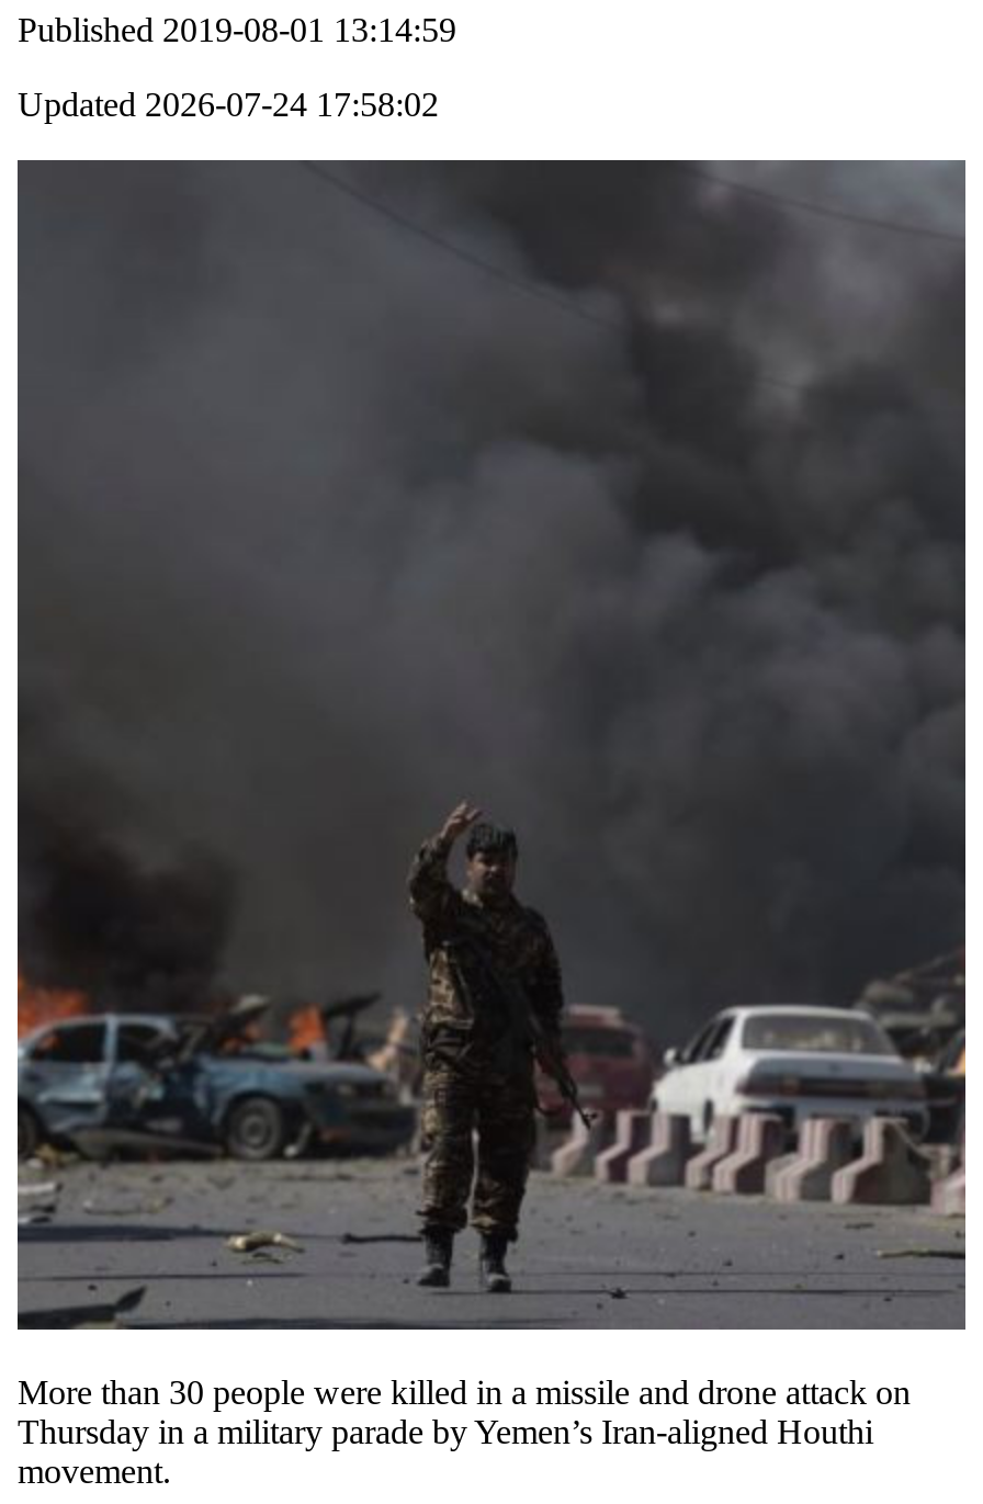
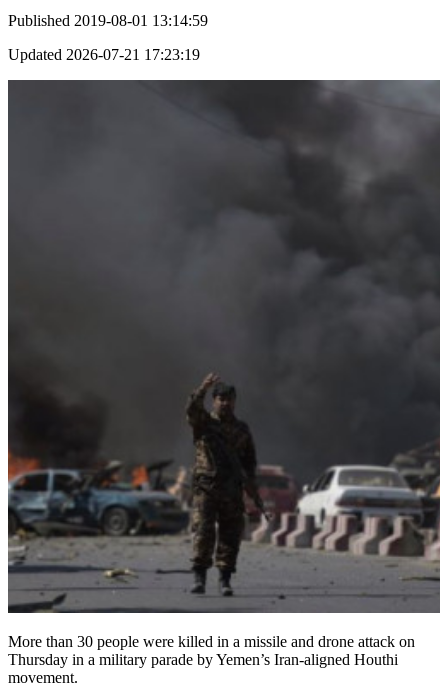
[18,85,439,122] Updated 2026-07-24 17:58:02 -> [8,46,200,63] Updated 2026-07-21 17:23:19

